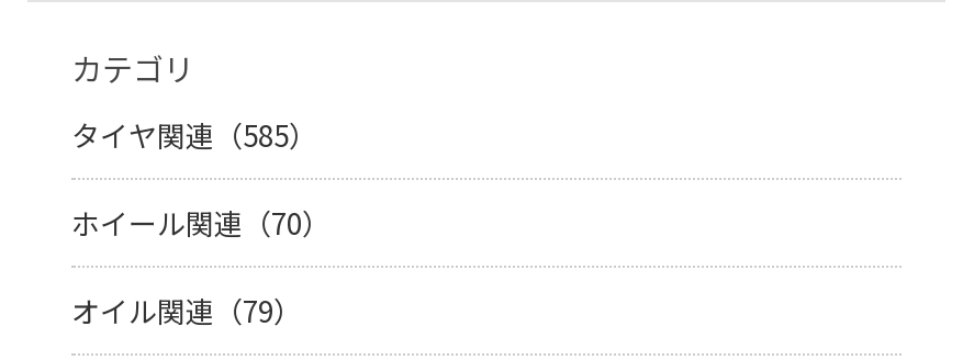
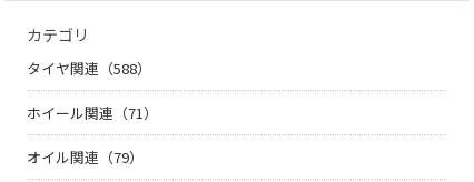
[71,114,317,155] タイヤ関連（585） -> [27,57,151,79] タイヤ関連（588）
[71,202,331,243] ホイール関連（70） -> [27,102,158,123] ホイール関連（71）

